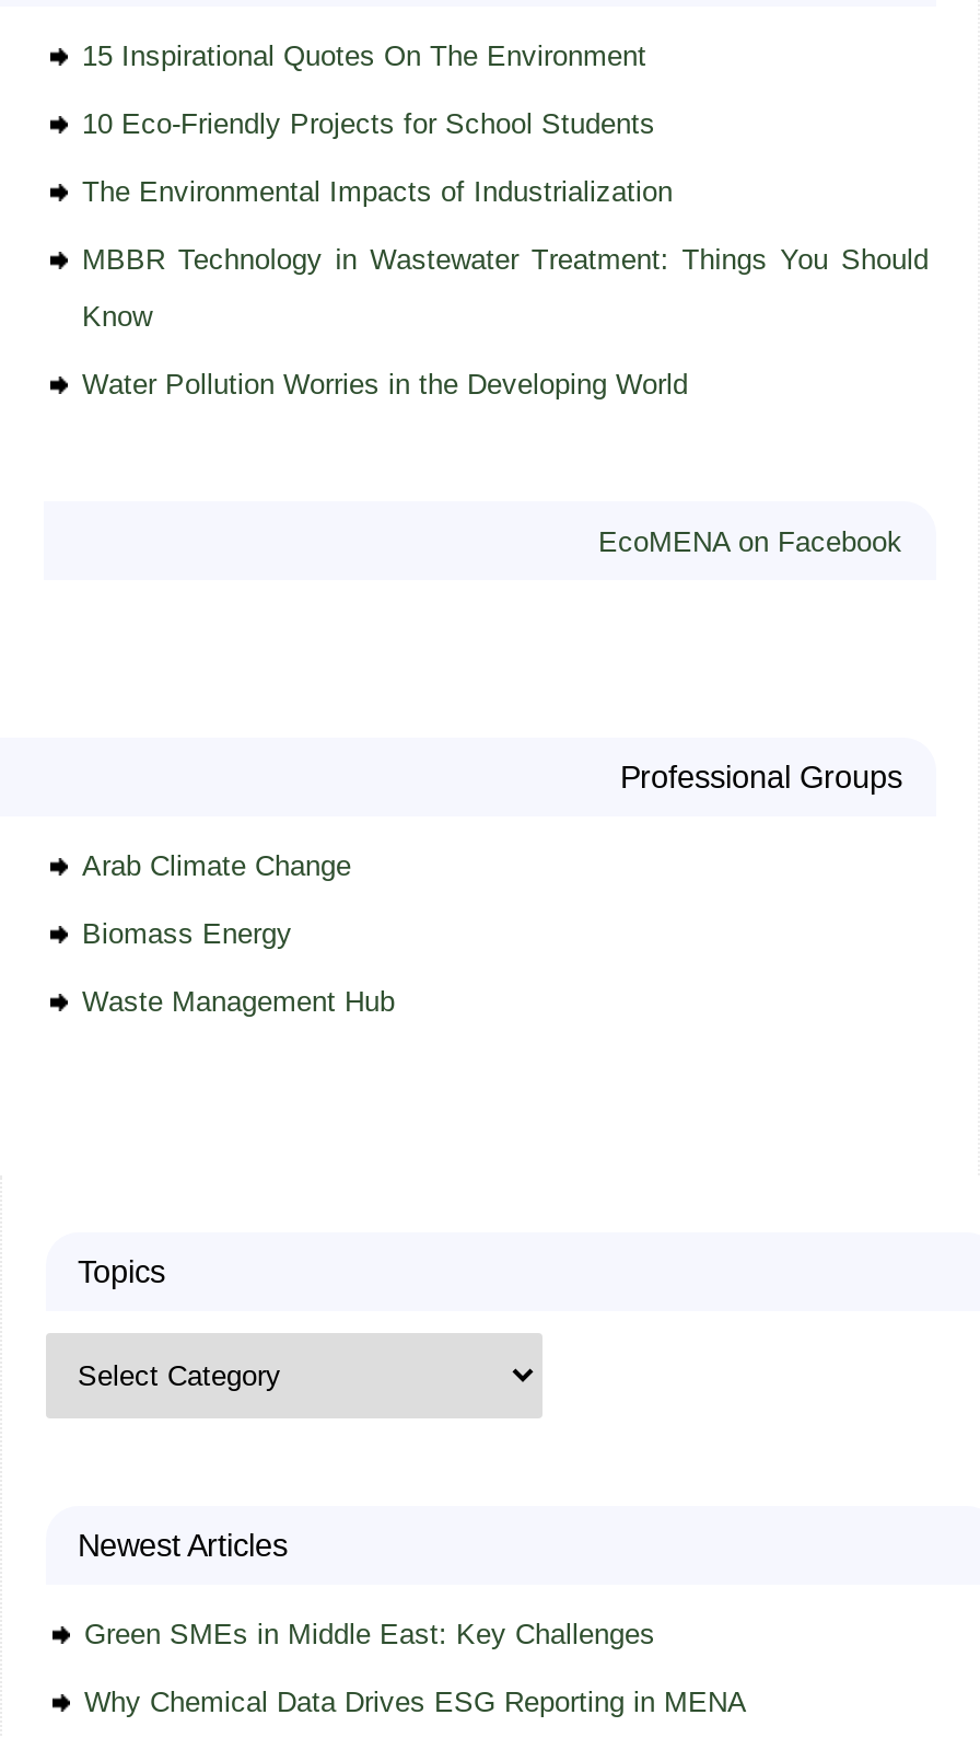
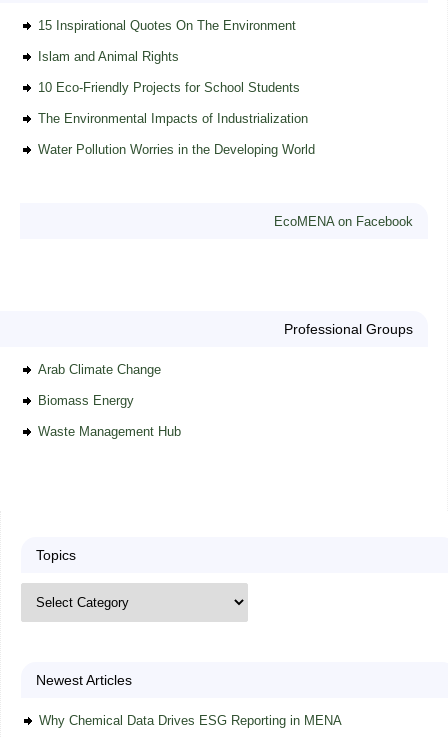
none -> [37,49,178,64] Islam and Animal Rights
moved [82,108,673,208] -> [37,80,307,126]: 10 Eco-Friendly Projects for School Students | The Environmental Impacts of Industrialization
[82,243,929,333] MBBR Technology in Wastewater Treatment: Things You Should | Know -> none
[84,1618,655,1651] Green SMEs in Middle East: Key Challenges -> none

